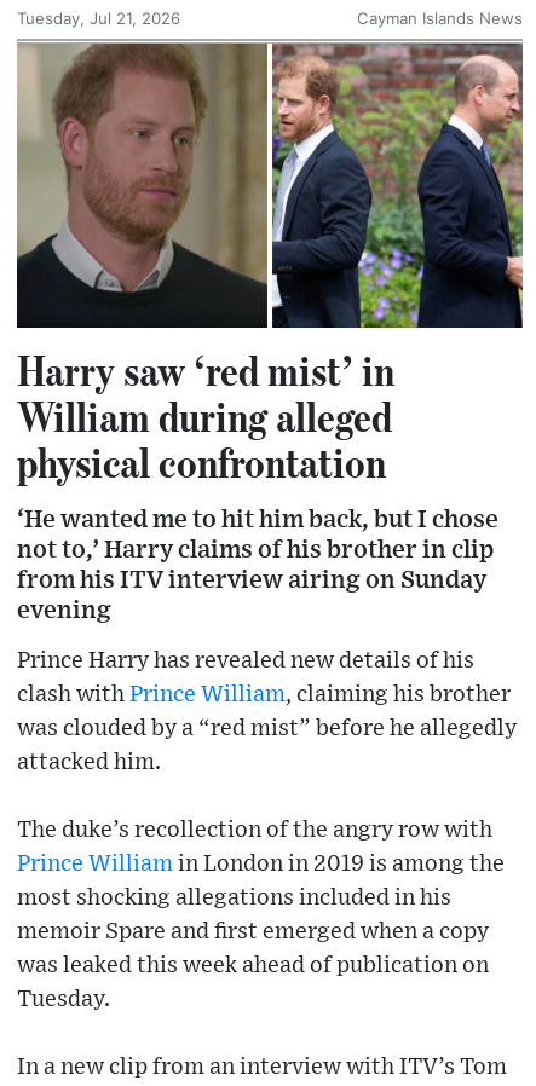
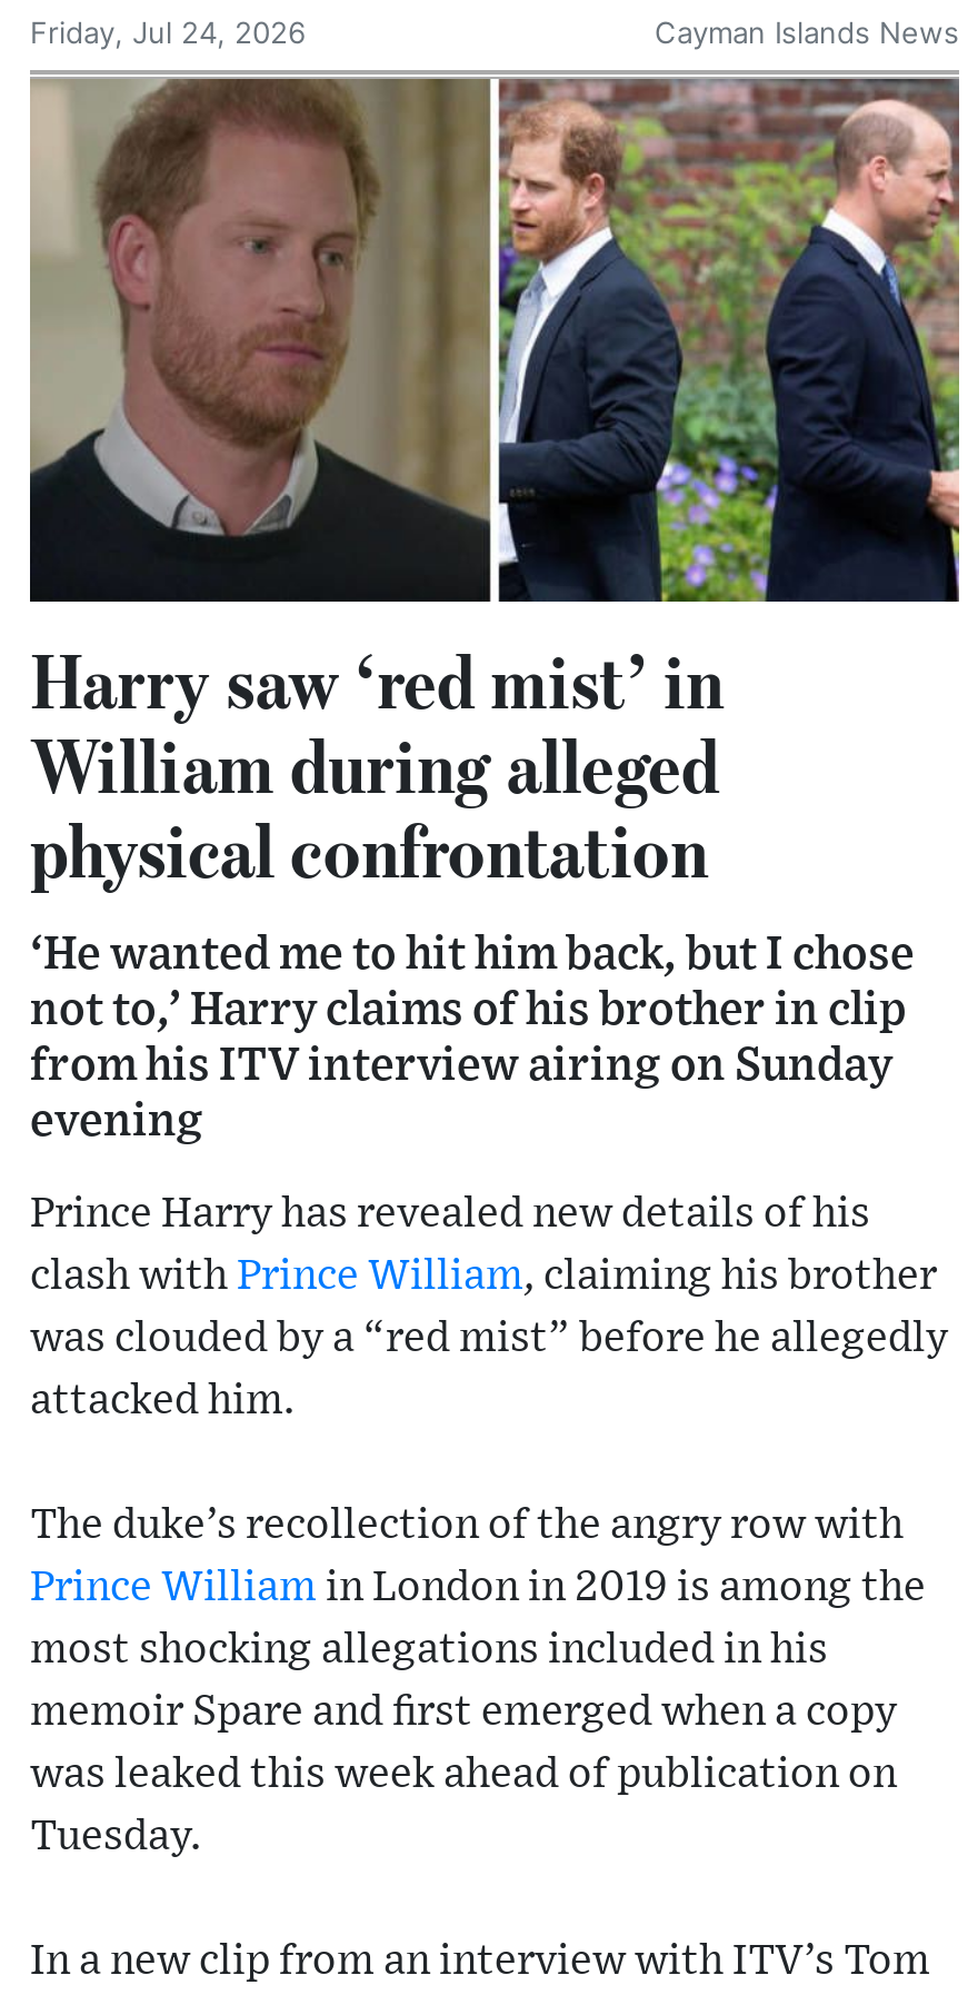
[17,8,180,28] Tuesday, Jul 21, 2026 -> [30,14,306,50] Friday, Jul 24, 2026

